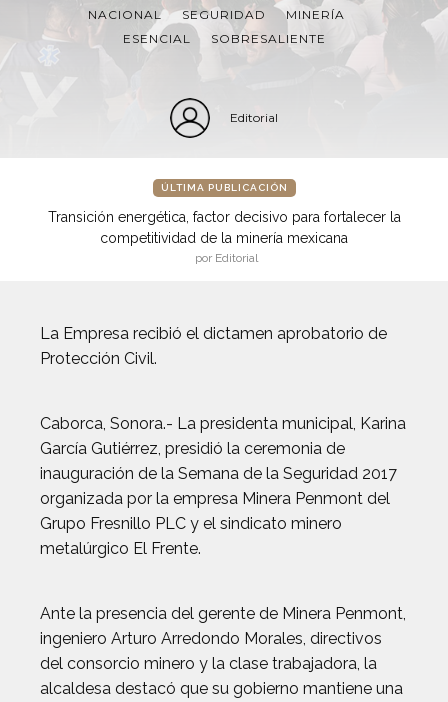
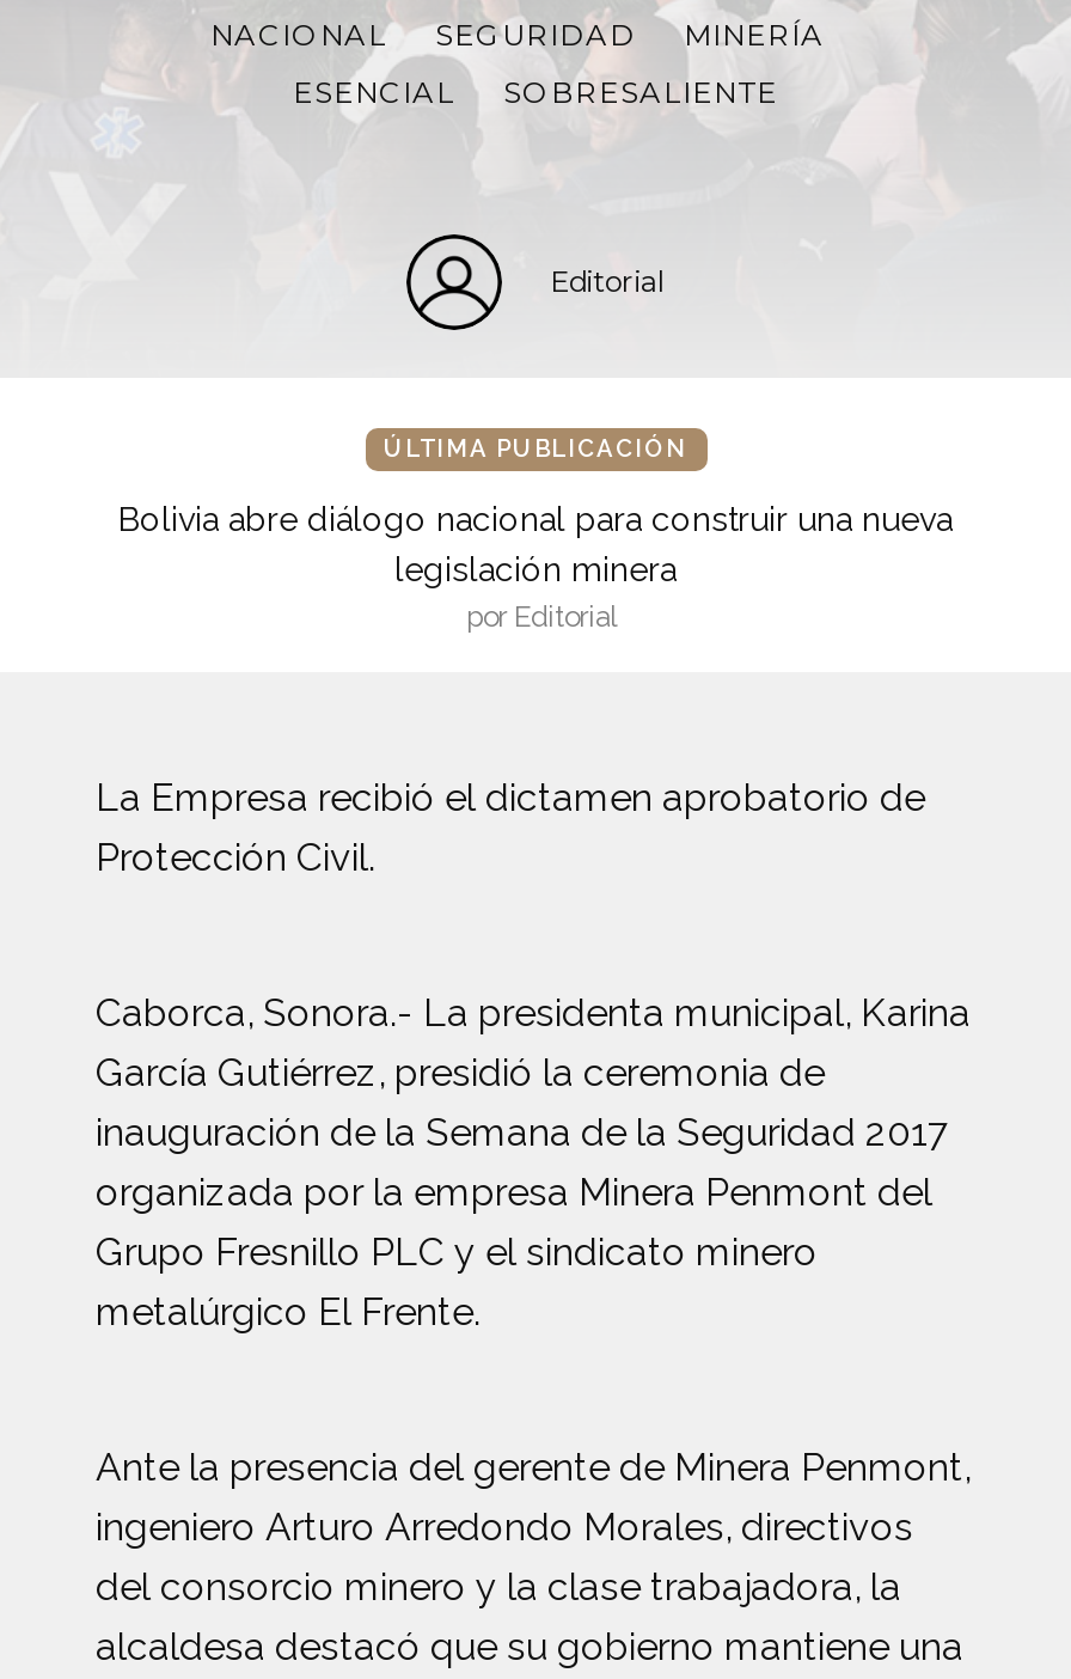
[47,209,400,246] Transición energética, factor decisivo para fortalecer la | competitividad de la minería mexicana -> [118,500,953,588] Bolivia abre diálogo nacional para construir una nueva | legislación minera

